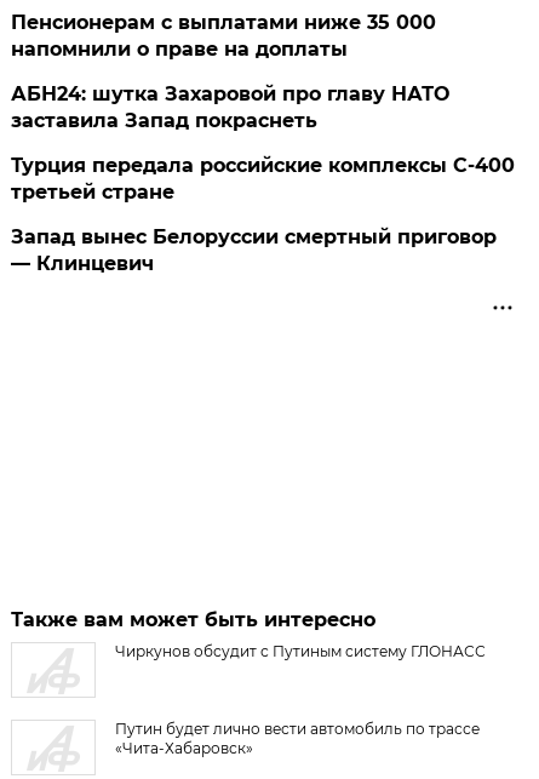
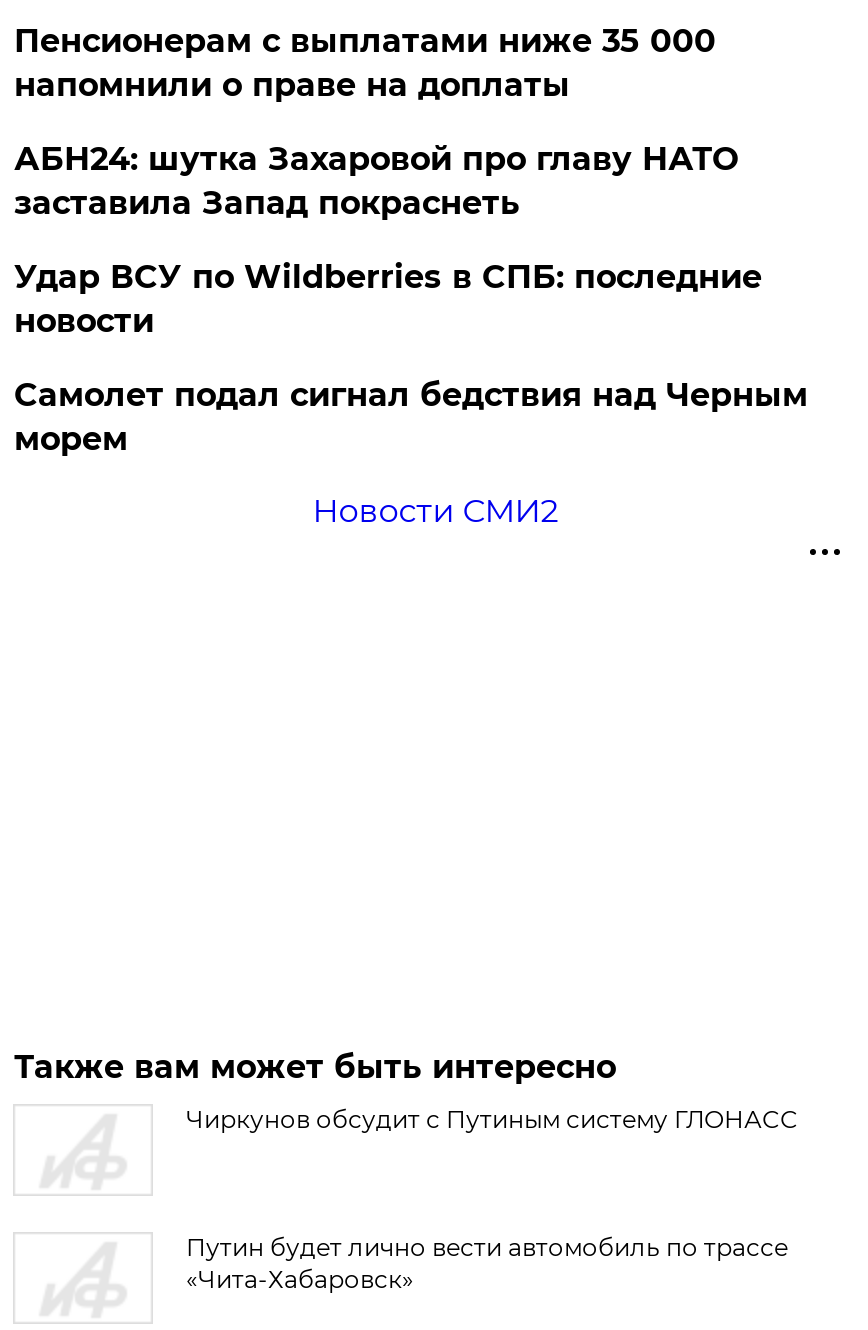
[11,154,515,275] Турция передала российские комплексы С-400 | третьей стране | Запад вынес Белоруссии смертный приговор | — Клинцевич -> [14,258,808,530] Удар ВСУ по Wildberries в СПБ: последние | новости | Самолет подал сигнал бедствия над Черным | морем | Новости СМИ2

